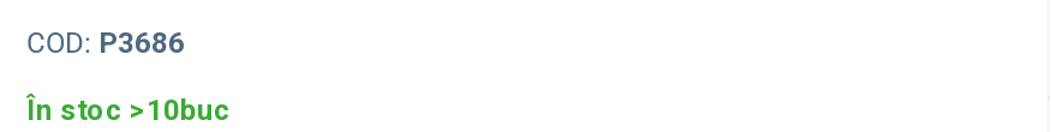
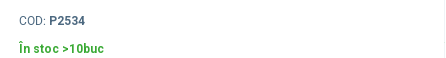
[26,25,185,59] COD: P3686 -> [19,13,85,27] COD: P2534

